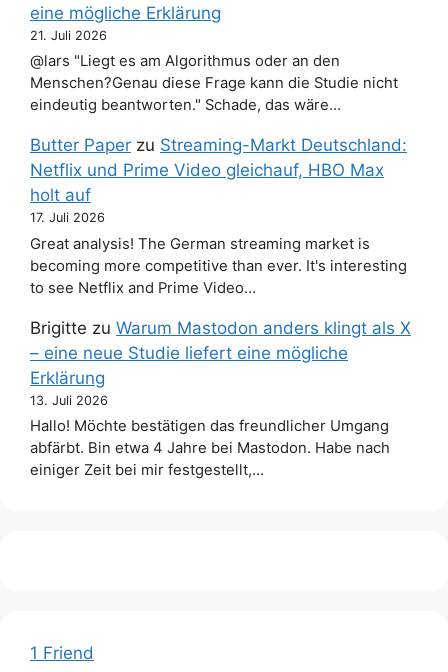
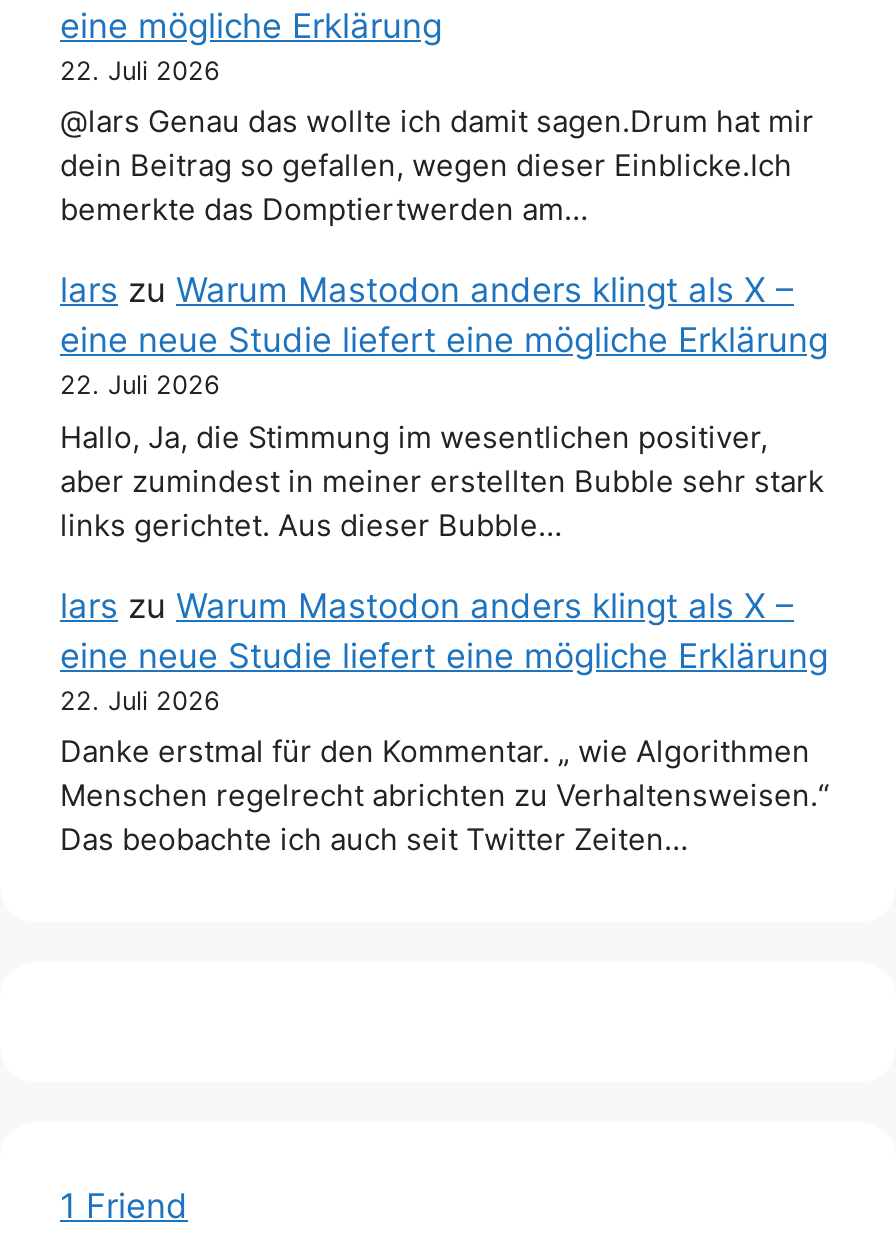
[30,28,107,43] 21. Juli 2026 -> [60,56,220,86] 22. Juli 2026
[30,52,398,114] @lars "Liegt es am Algorithmus oder an den | Menschen?Genau diese Frage kann die Studie nicht | eindeutig beantworten." Schade, das wäre… -> [60,105,814,229] @lars Genau das wollte ich damit sagen.Drum hat mir | dein Beitrag so gefallen, wegen dieser Einblicke.Ich | bemerkte das Domptiertwerden am…
[30,135,407,225] Butter Paper zu Streaming-Markt Deutschland: | Netflix und Prime Video gleichauf, HBO Max | holt auf | 17. Juli 2026 -> [60,271,828,401] lars zu Warum Mastodon anders klingt als X – | eine neue Studie liefert eine mögliche Erklärung | 22. Juli 2026
[30,235,407,297] Great analysis! The German streaming market is | becoming more competitive than ever. It's interesting | to see Netflix and Prime Video… -> [60,419,824,543] Hallo, Ja, die Stimmung im wesentlichen positiver, | aber zumindest in meiner erstellten Bubble sehr stark | links gerichtet. Aus dieser Bubble…
[30,318,411,408] Brigitte zu Warum Mastodon anders klingt als X | – eine neue Studie liefert eine mögliche | Erklärung | 13. Juli 2026 -> [60,585,828,715] lars zu Warum Mastodon anders klingt als X – | eine neue Studie liefert eine mögliche Erklärung | 22. Juli 2026
[30,417,390,479] Hallo! Möchte bestätigen das freundlicher Umgang | abfärbt. Bin etwa 4 Jahre bei Mastodon. Habe nach | einiger Zeit bei mir festgestellt,… -> [60,734,830,858] Danke erstmal für den Kommentar. „ wie Algorithmen | Menschen regelrecht abrichten zu Verhaltensweisen.“ | Das beobachte ich auch seit Twitter Zeiten…

